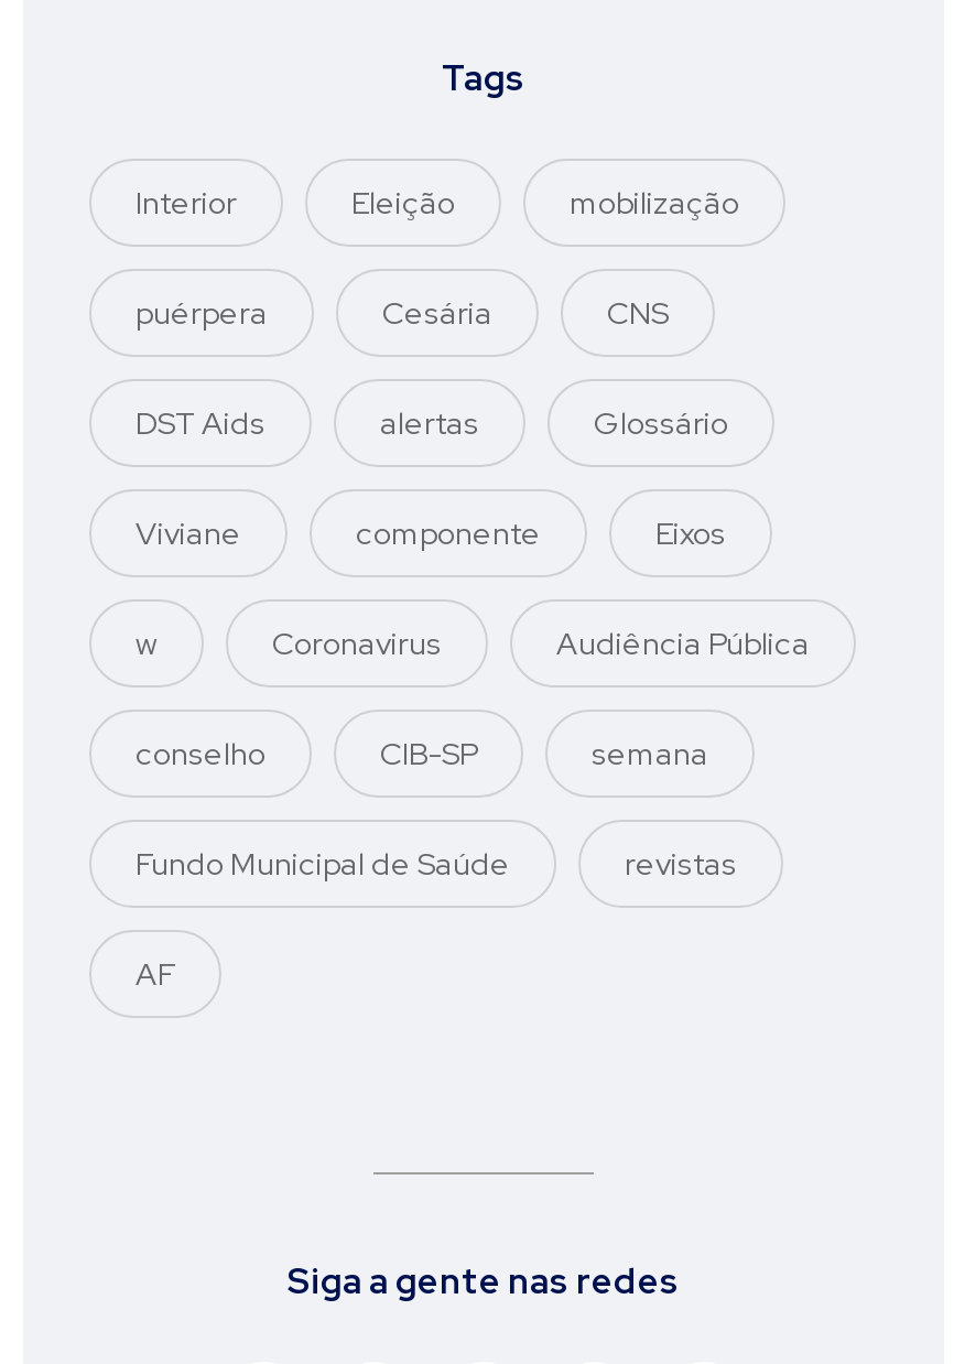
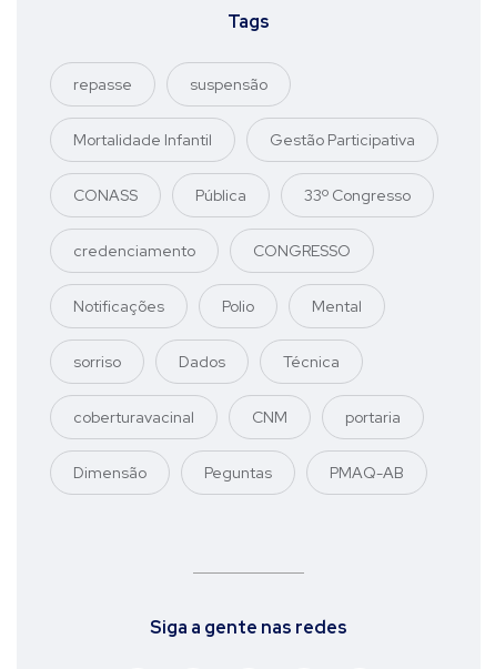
[135,183,739,223] Interior | Eleição | mobilização -> [73,74,267,94] repasse | suspensão
[135,293,669,333] puérpera | Cesária | CNS -> [73,130,415,150] Mortalidade Infantil | Gestão Participativa
[135,403,728,443] DST Aids | alertas | Glossário -> [73,185,411,205] CONASS | Pública | 33º Congresso
[135,513,726,553] Viviane | componente | Eixos -> [73,241,351,261] credenciamento | CONGRESSO
[135,624,810,663] w | Coronavirus | Audiência Pública -> [73,296,362,316] Notificações | Polio | Mental
[135,734,708,773] conselho | CIB-SP | semana -> [73,352,340,372] sorriso | Dados | Técnica
[135,844,737,884] Fundo Municipal de Saúde | revistas -> [73,407,401,427] coberturavacinal | CNM | portaria
[135,954,175,994] AF -> [73,463,404,483] Dimensão | Peguntas | PMAQ-AB

